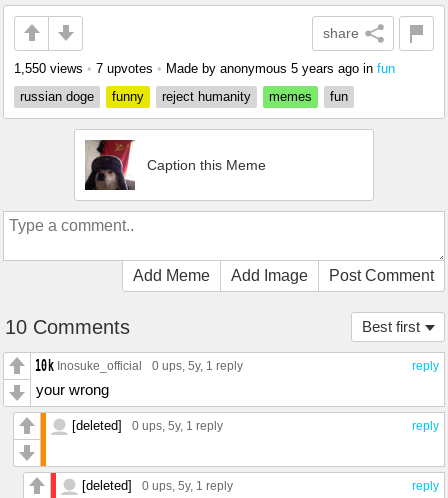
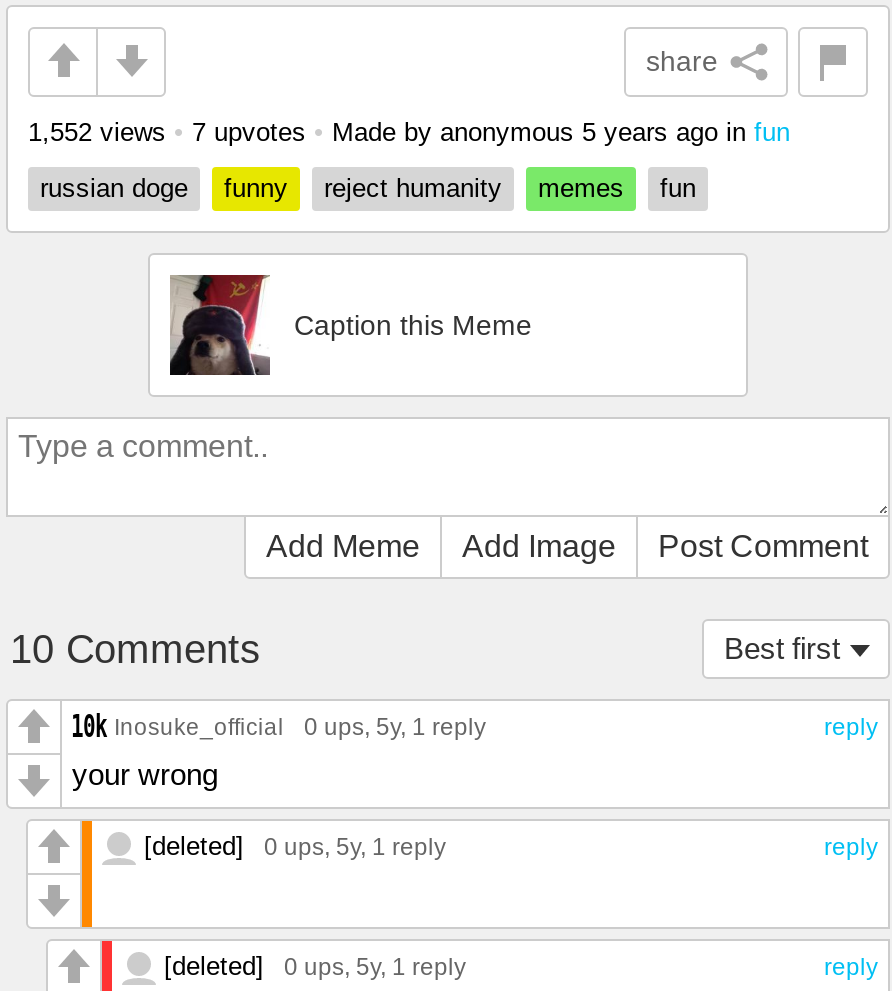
[14,60,395,75] 1,550 views • 7 upvotes • Made by anonymous 5 years ago in fun -> [28,116,790,146] 1,552 views • 7 upvotes • Made by anonymous 5 years ago in fun

